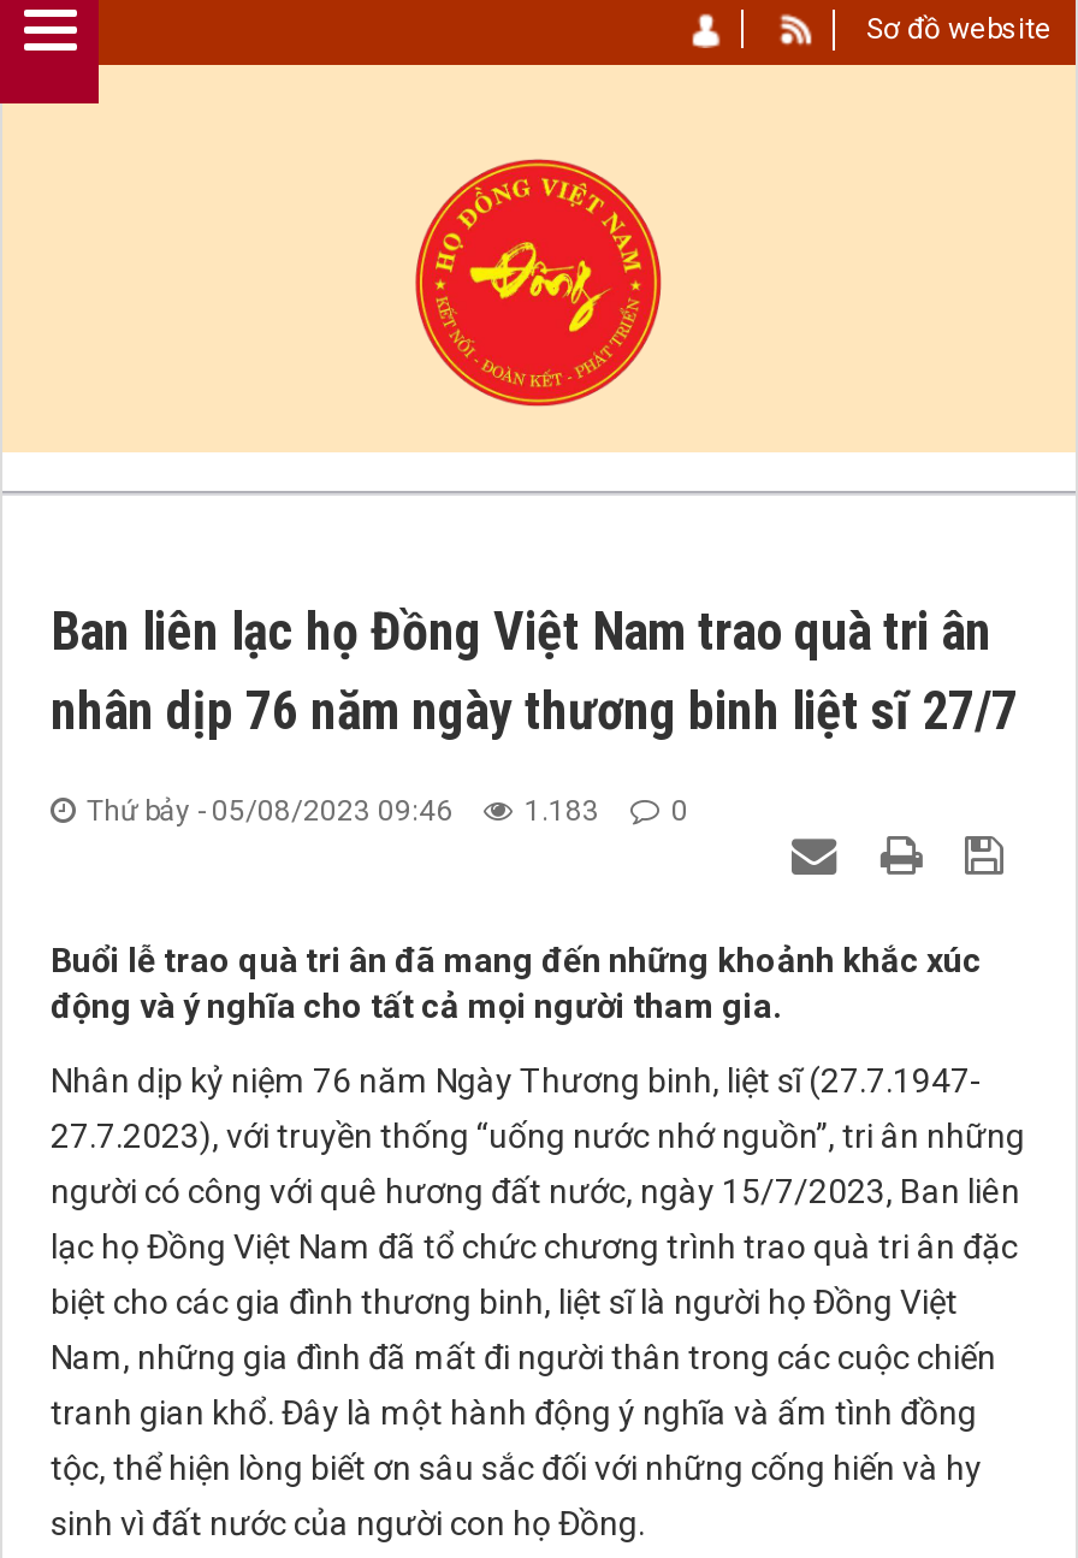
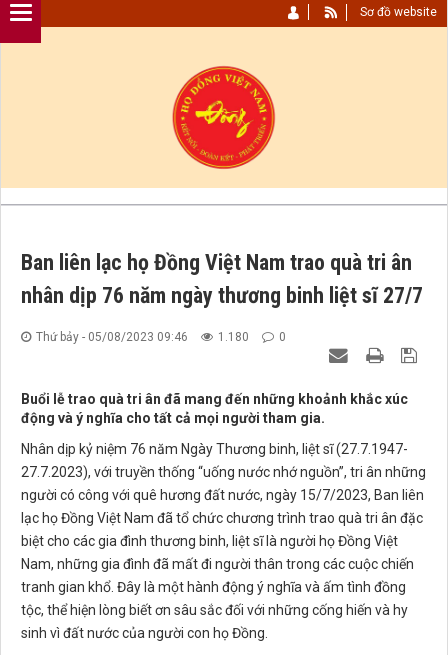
[525,794,599,828] 1.183 -> [218,330,249,344] 1.180

